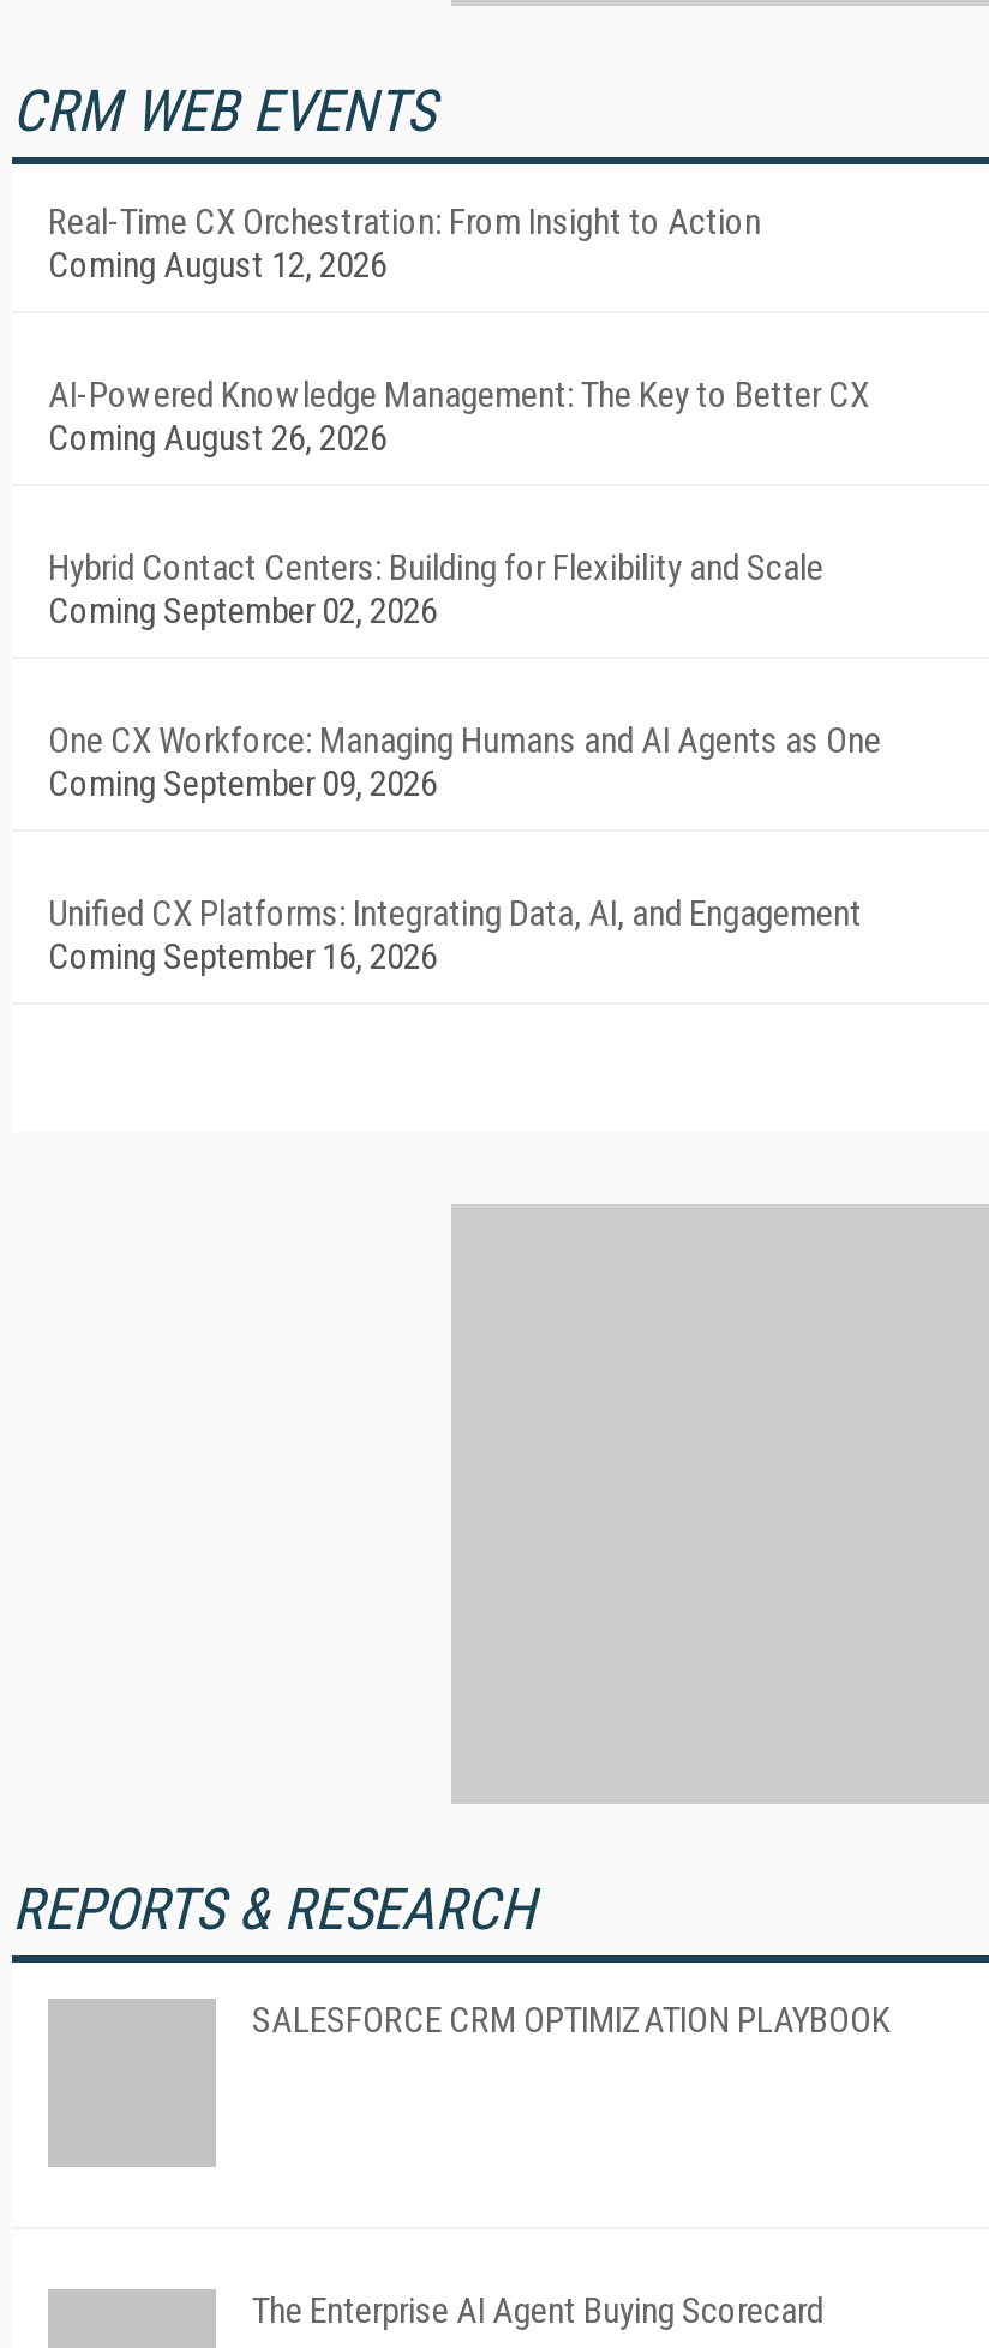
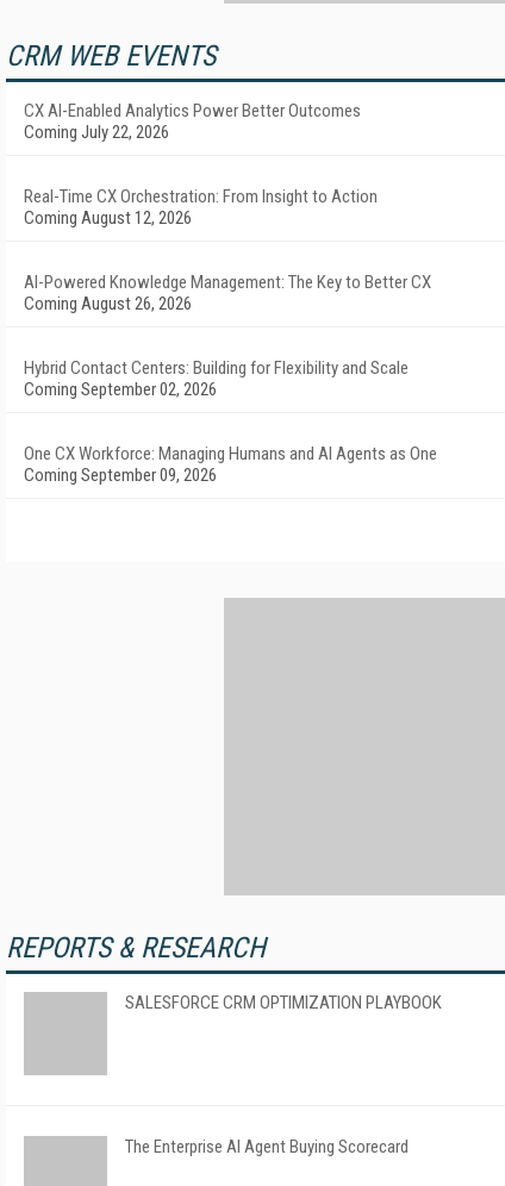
none -> [24,100,361,143] CX AI-Enabled Analytics Power Better Outcomes | Coming July 22, 2026
moved [48,200,881,805] -> [24,186,437,486]: Real-Time CX Orchestration: From Insight to Action | Coming August 12, 2026 | AI-Powered Knowledge Management: The Key to Better CX | Coming August 26, 2026 | Hybrid Contact Centers: Building for Flexibility and Scale | Coming September 02, 2026 | One CX Workforce: Managing Humans and AI Agents as One | Coming September 09, 2026
[48,892,862,978] Unified CX Platforms: Integrating Data, AI, and Engagement | Coming September 16, 2026 -> none

